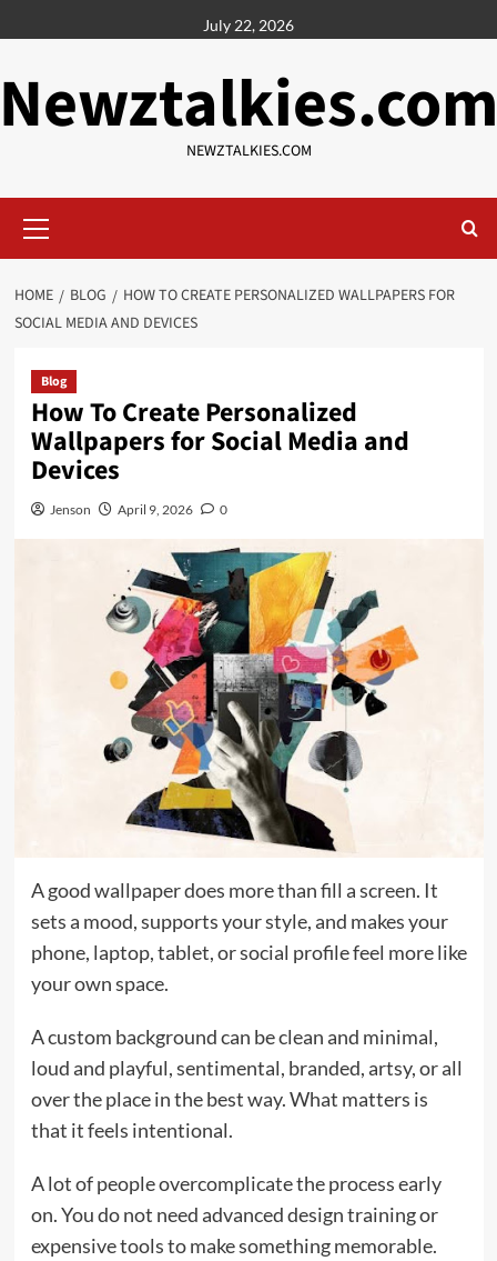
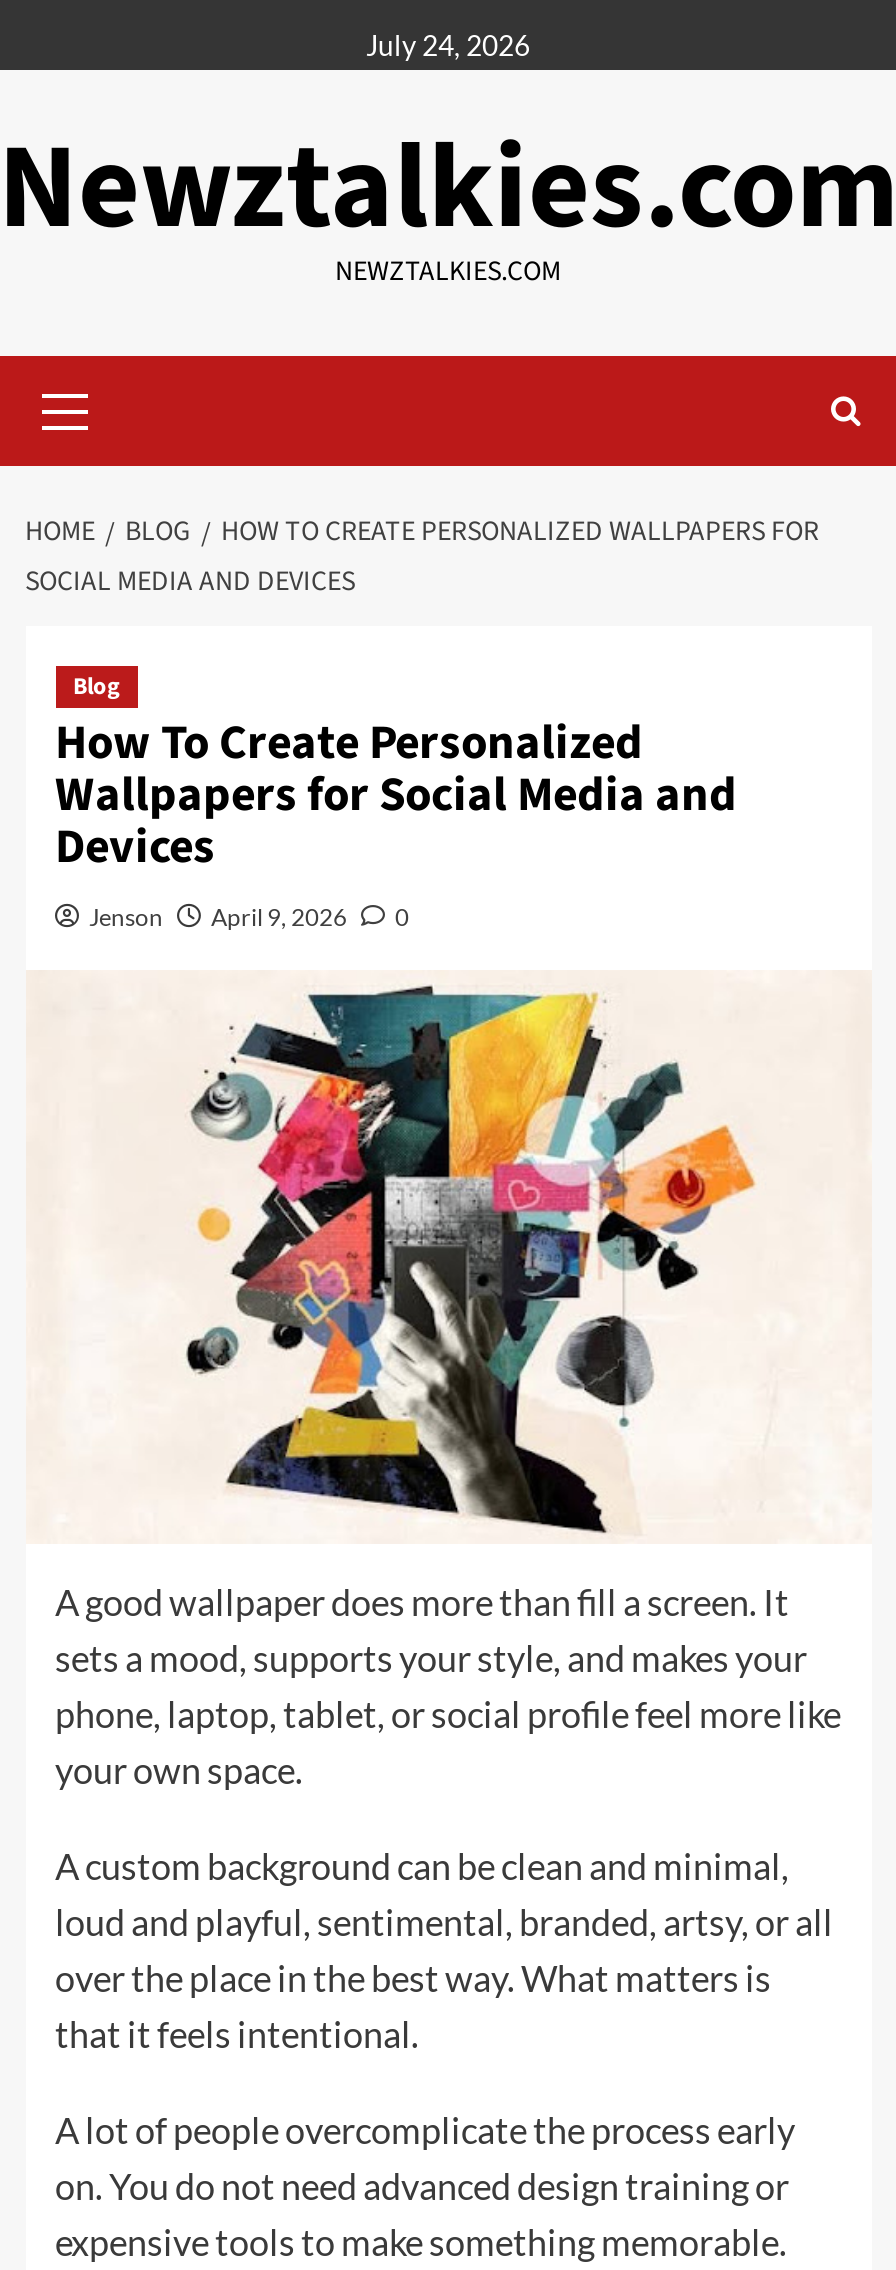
[203,16,294,34] July 22, 2026 -> [366,28,530,62] July 24, 2026

